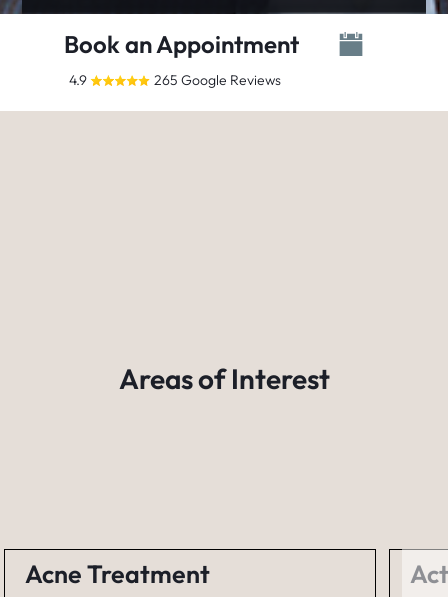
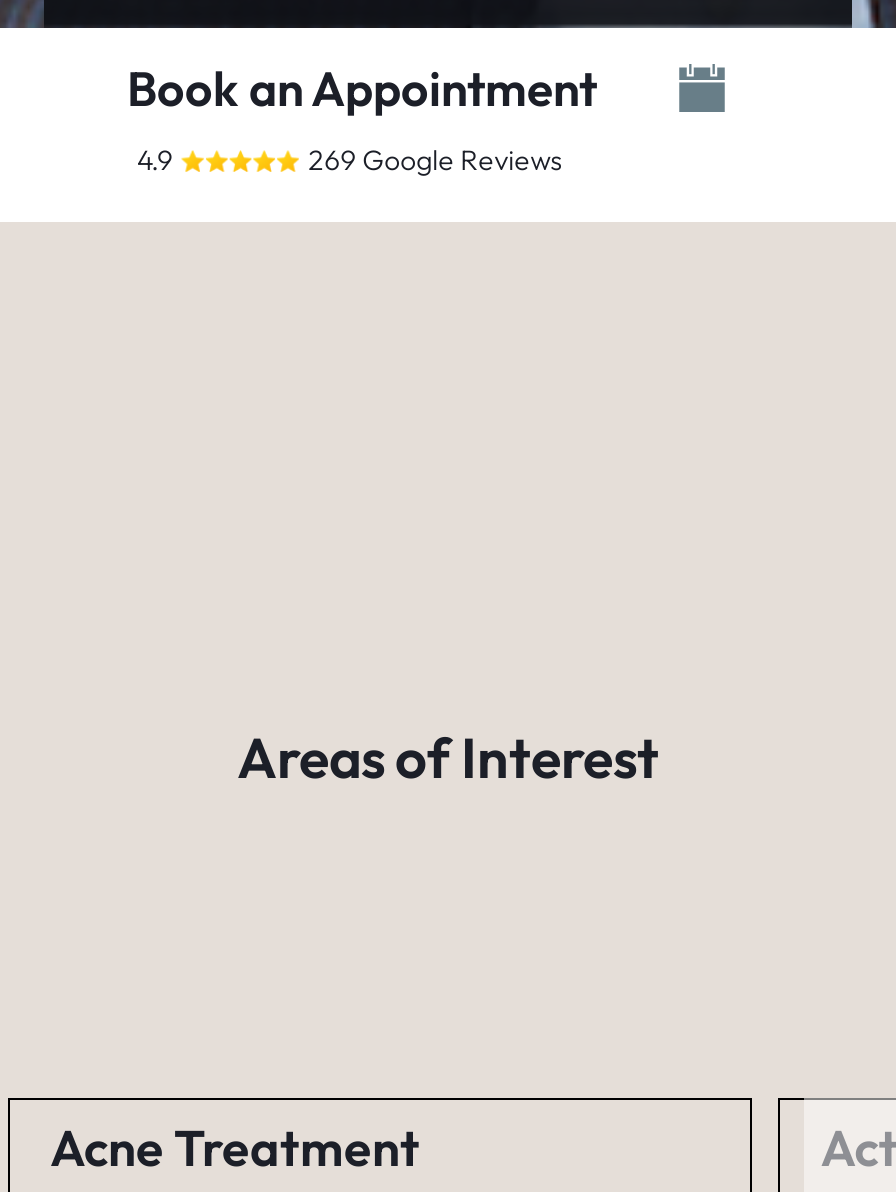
[154,71,281,89] 265 Google Reviews -> [308,142,562,178] 269 Google Reviews

